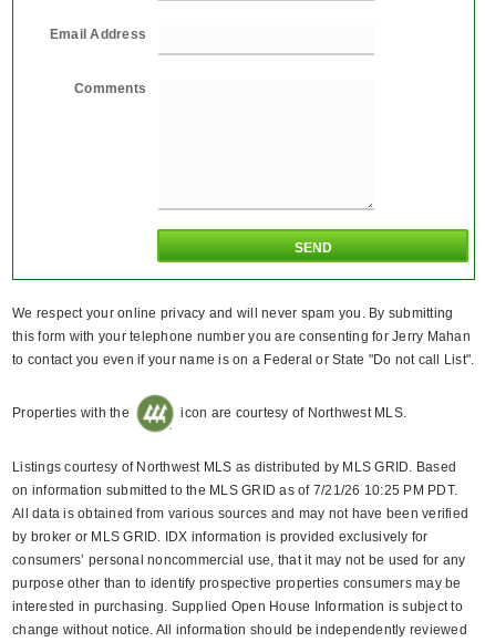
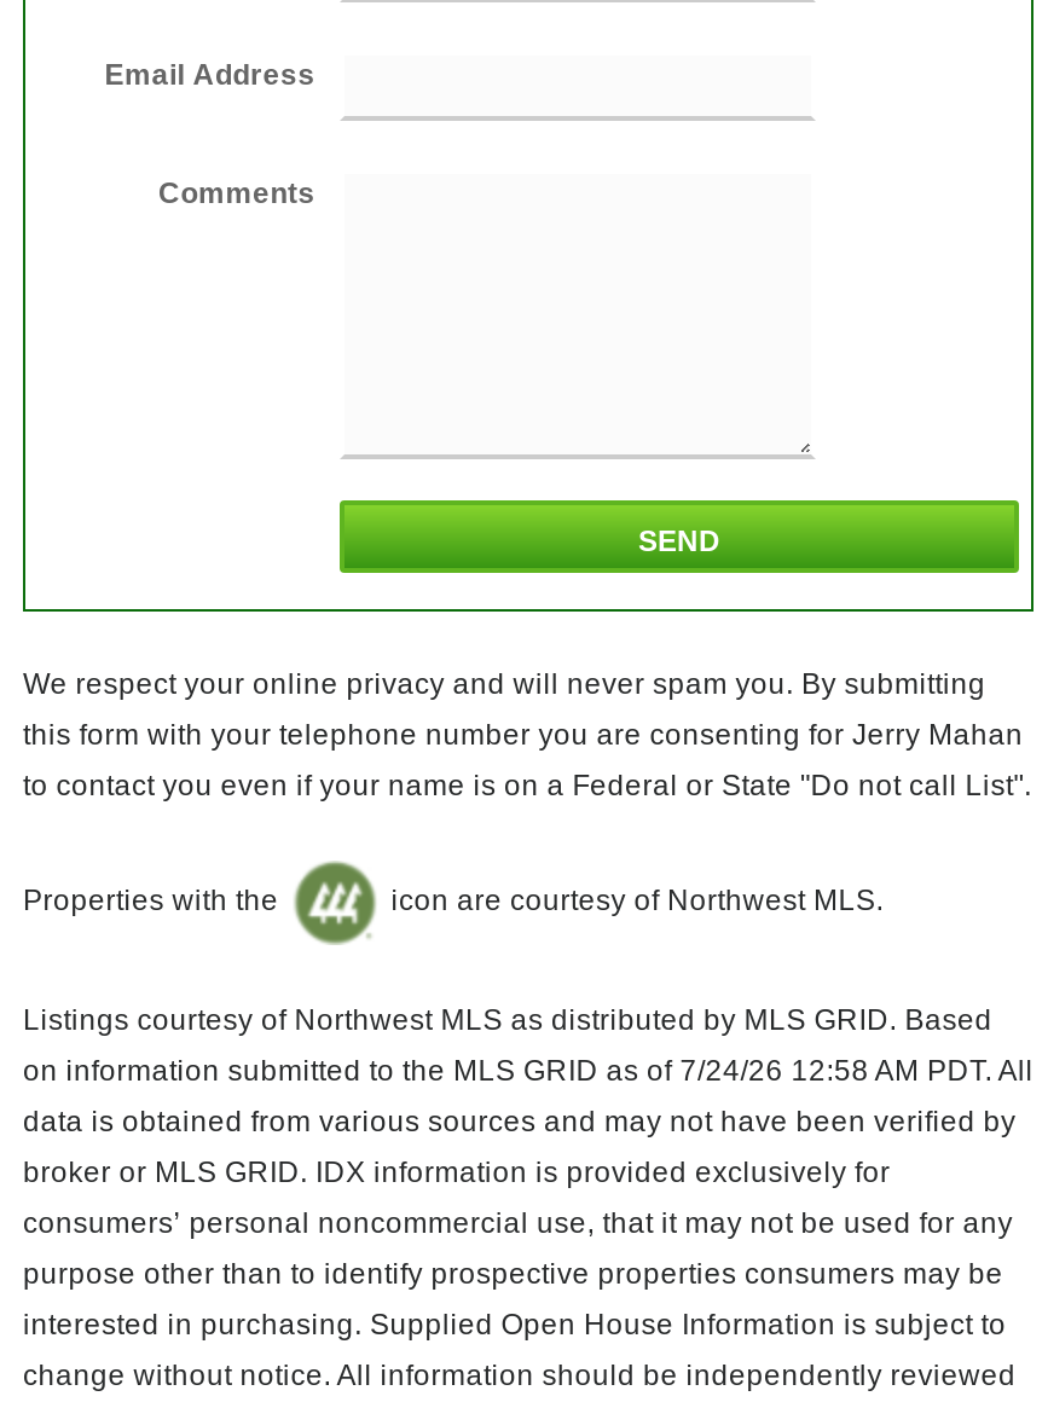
[12,482,457,498] on information submitted to the MLS GRID as of 7/21/26 10:25 PM PDT. -> [23,1053,1033,1087] on information submitted to the MLS GRID as of 7/24/26 12:58 AM PDT. All
[12,505,468,521] All data is obtained from various sources and may not have been verified -> [23,1103,1016,1137] data is obtained from various sources and may not have been verified by
[12,529,428,544] by broker or MLS GRID. IDX information is provided exclusively for -> [23,1154,890,1188] broker or MLS GRID. IDX information is provided exclusively for

